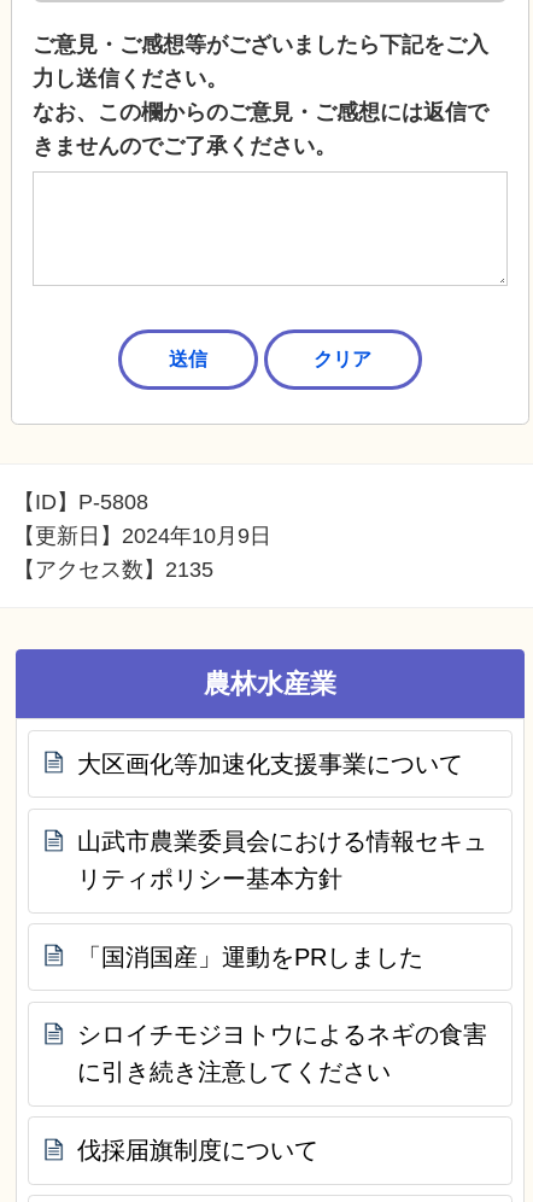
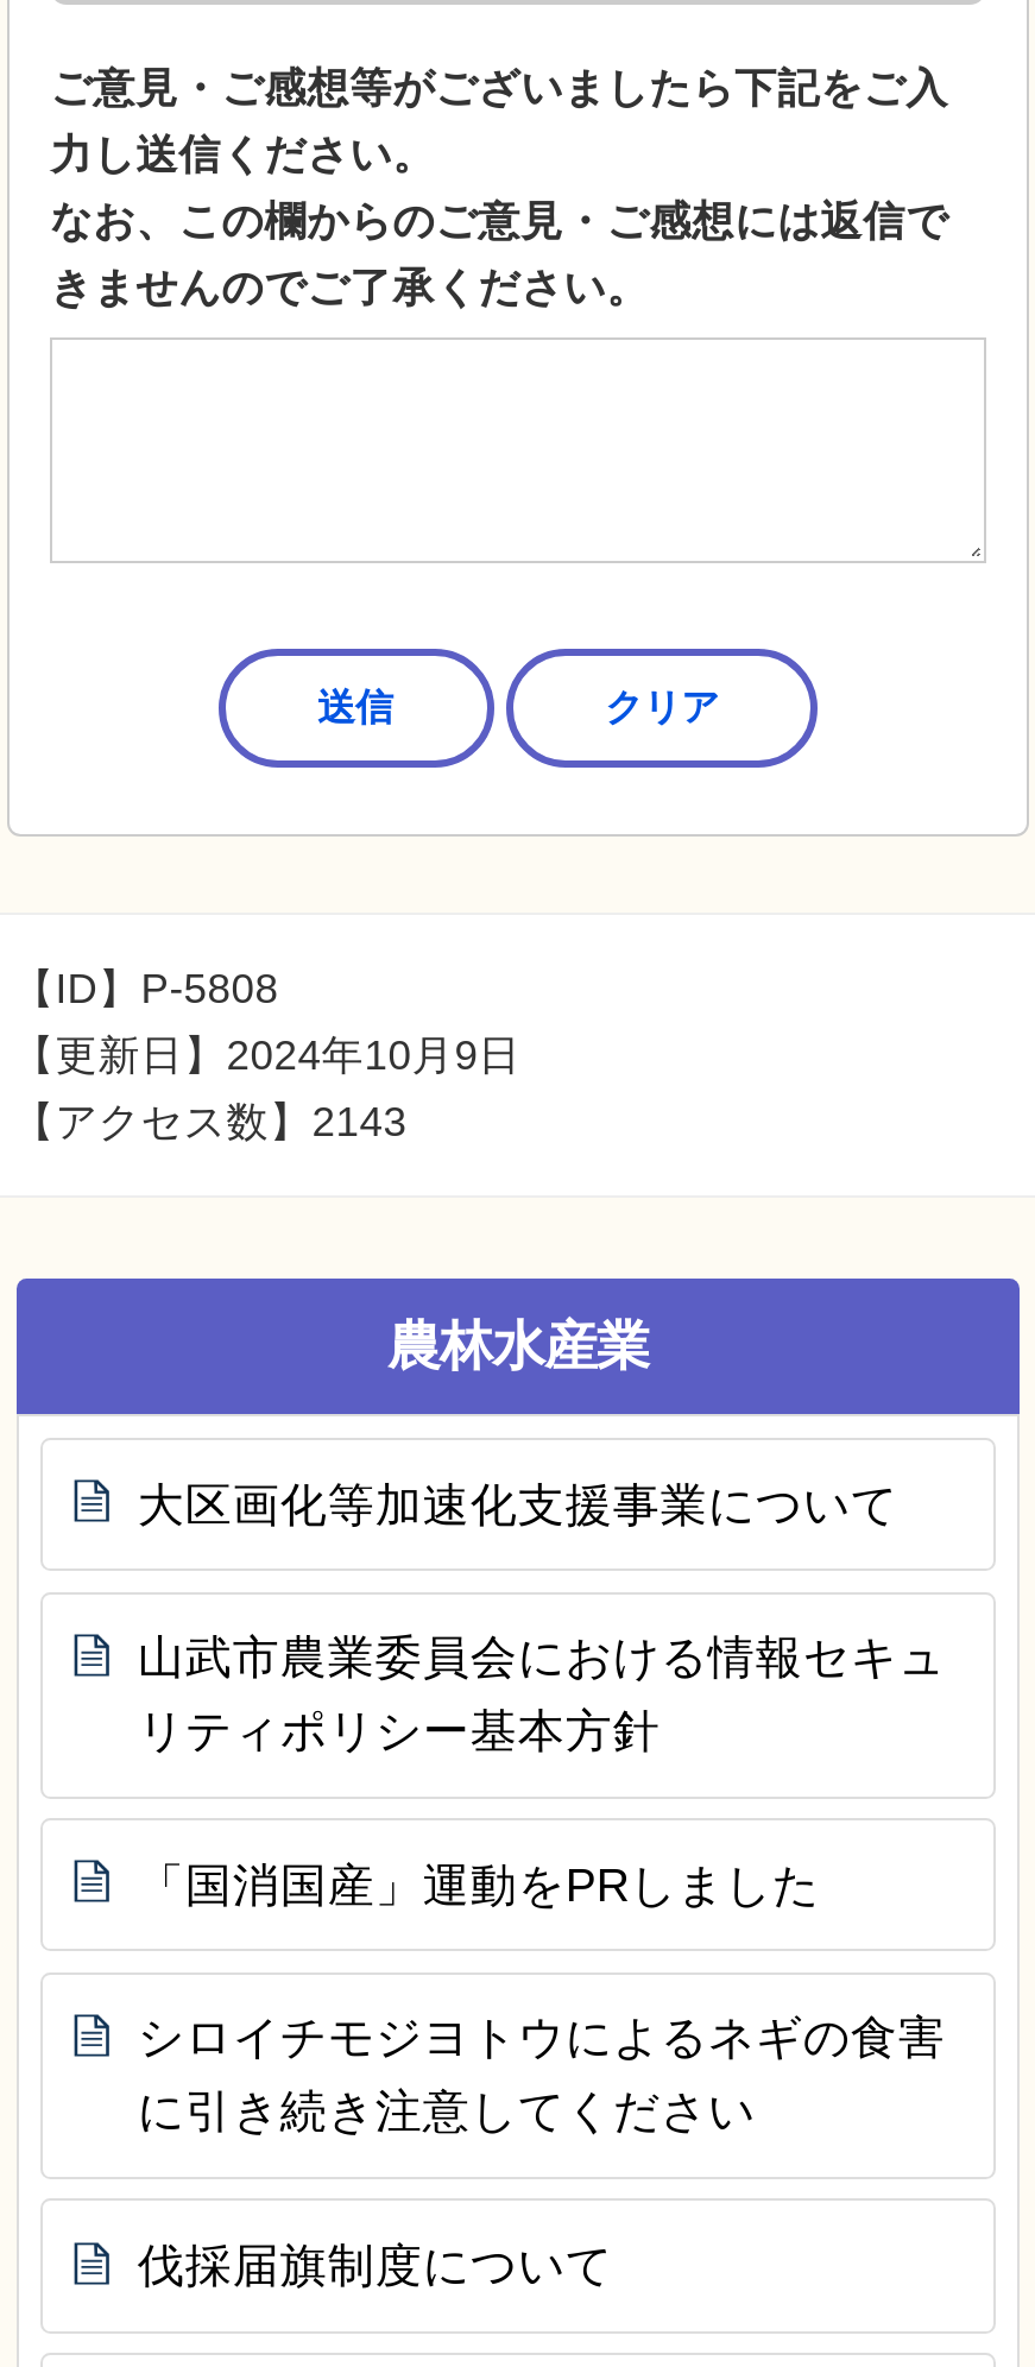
[14,558,214,582] 【アクセス数】2135 -> [12,1099,407,1146] 【アクセス数】2143

